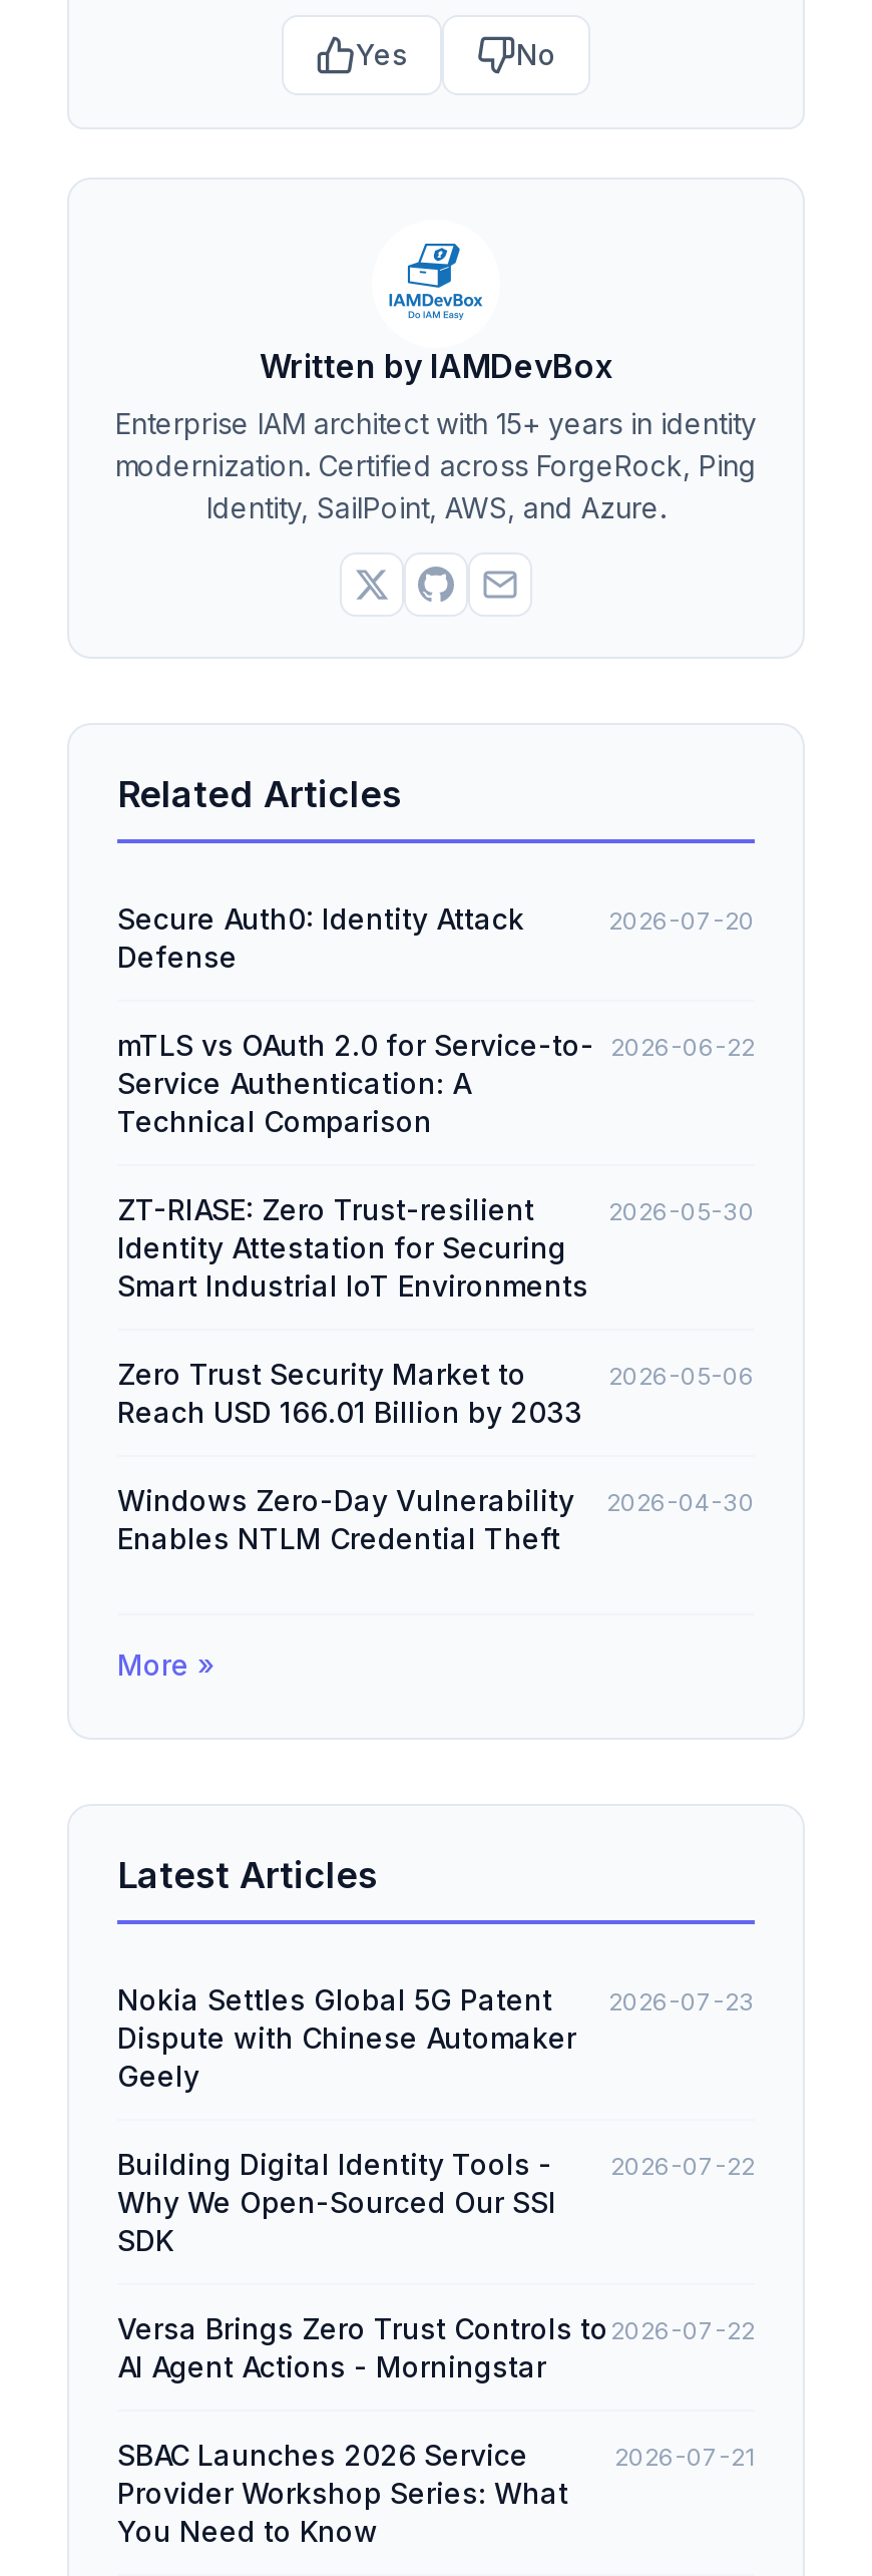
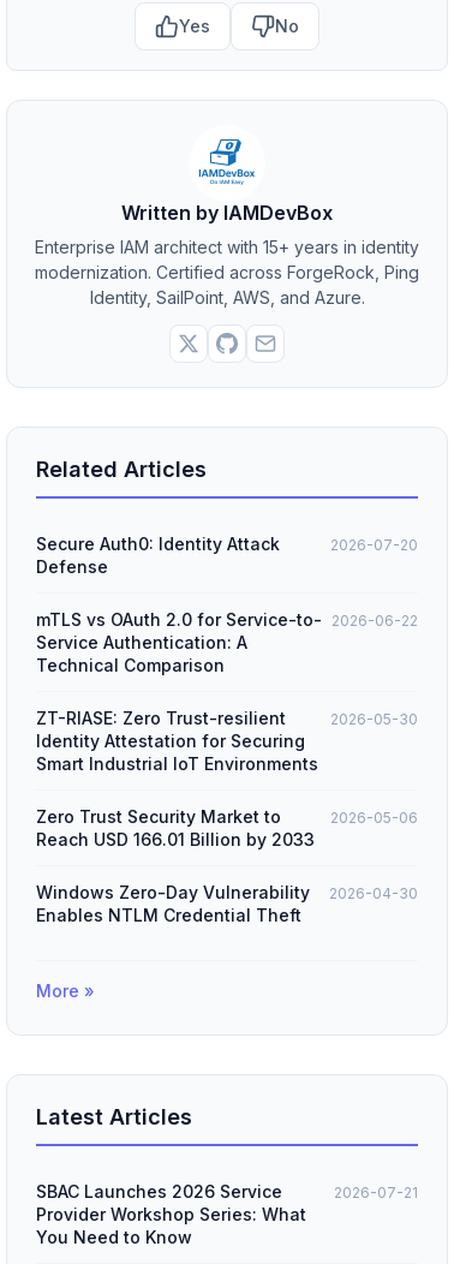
[117,1982,576,2092] Nokia Settles Global 5G Patent | Dispute with Chinese Automaker | Geely -> none
[608,1986,755,2016] 2026-07-23 -> none
[117,2146,556,2257] Building Digital Identity Tools - | Why We Open-Sourced Our SSI | SDK -> none
[610,2150,755,2181] 2026-07-22 -> none
[117,2311,608,2383] Versa Brings Zero Trust Controls to | AI Agent Actions - Morningstar -> none
[610,2315,755,2345] 2026-07-22 -> none

